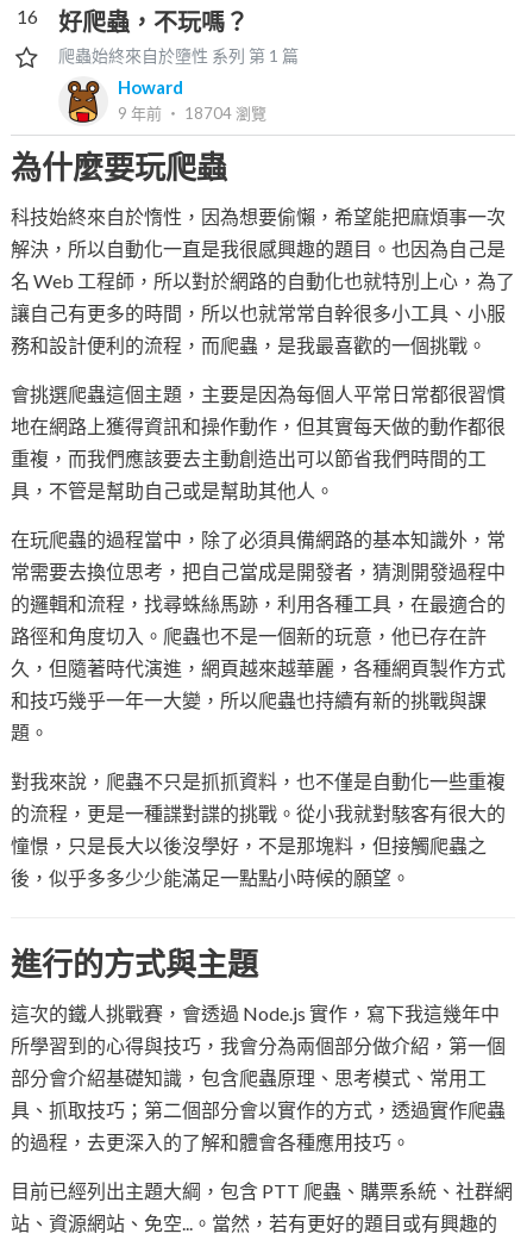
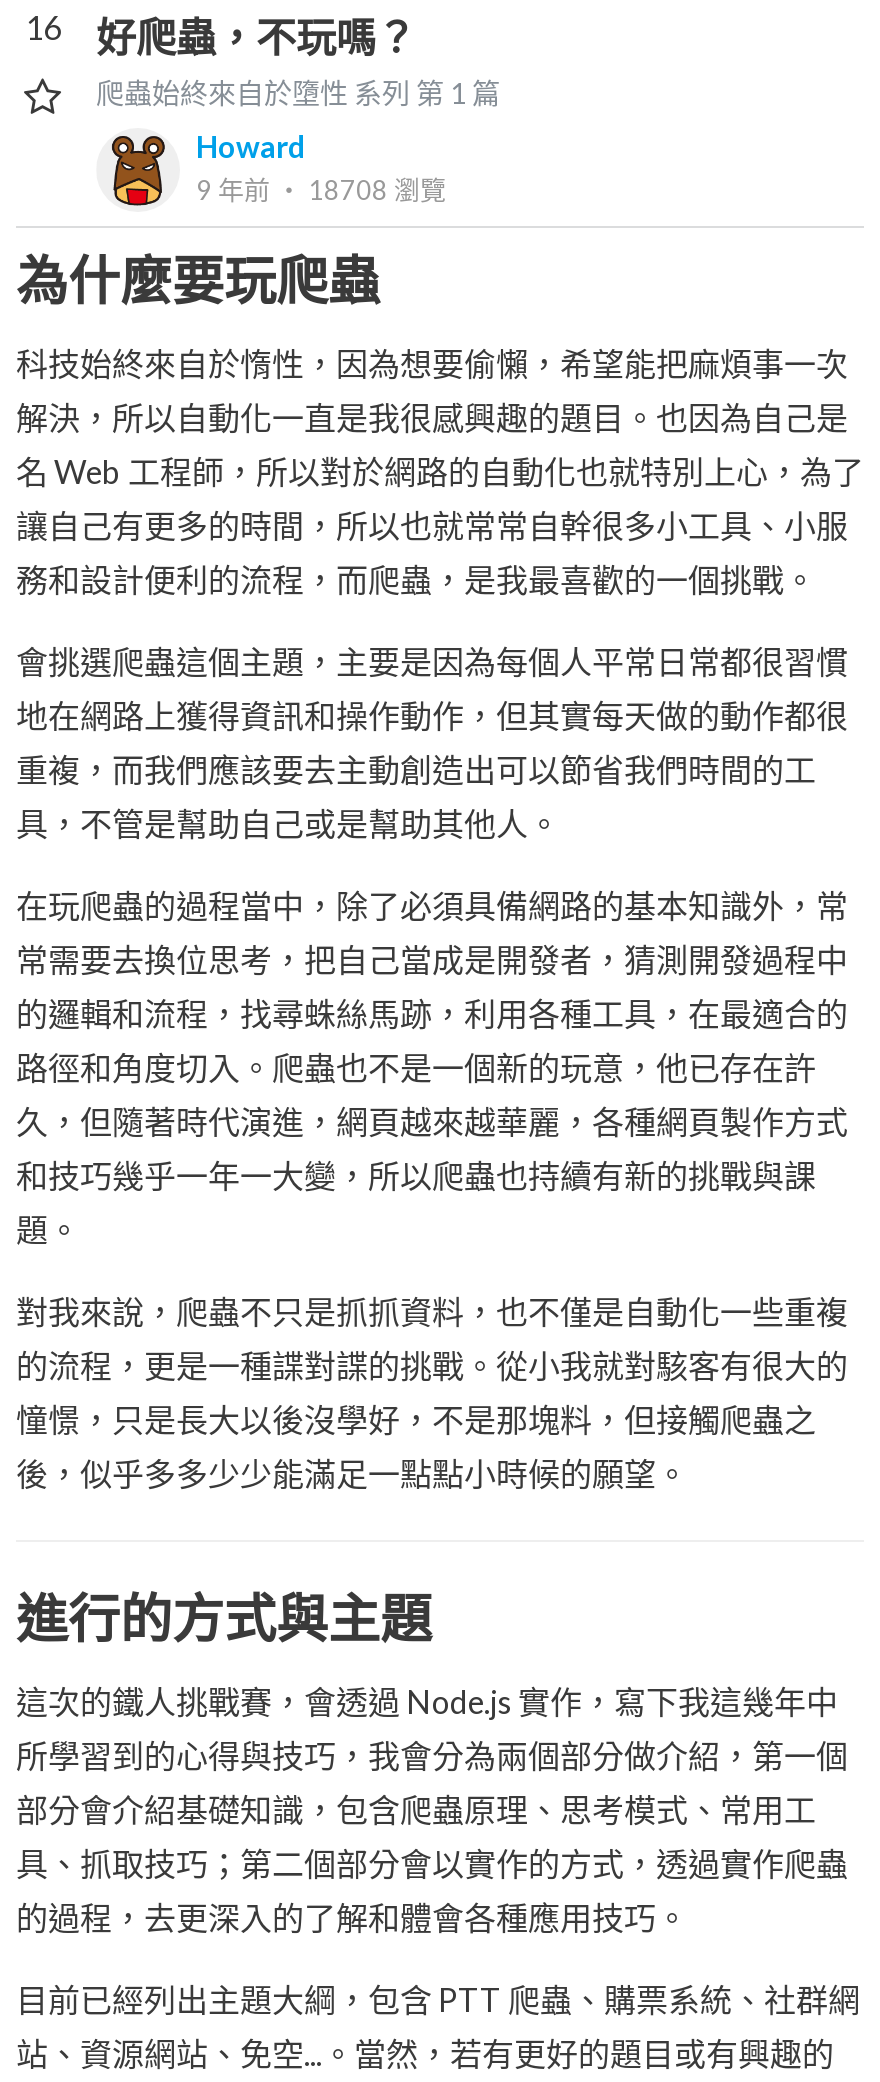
[118,104,266,123] 9 年前‧ 18704瀏覽 -> [196,175,446,207] 9 年前‧ 18708瀏覽

